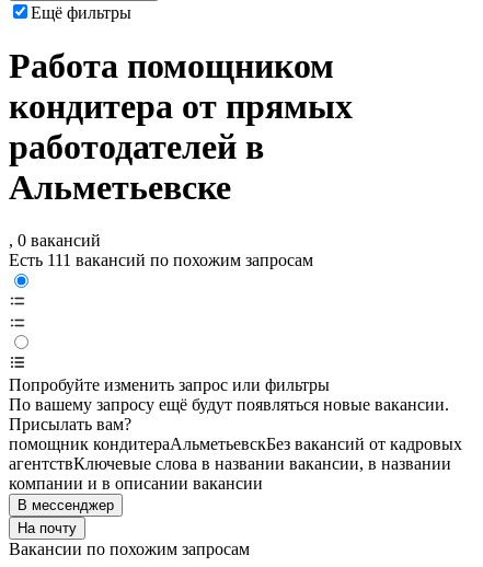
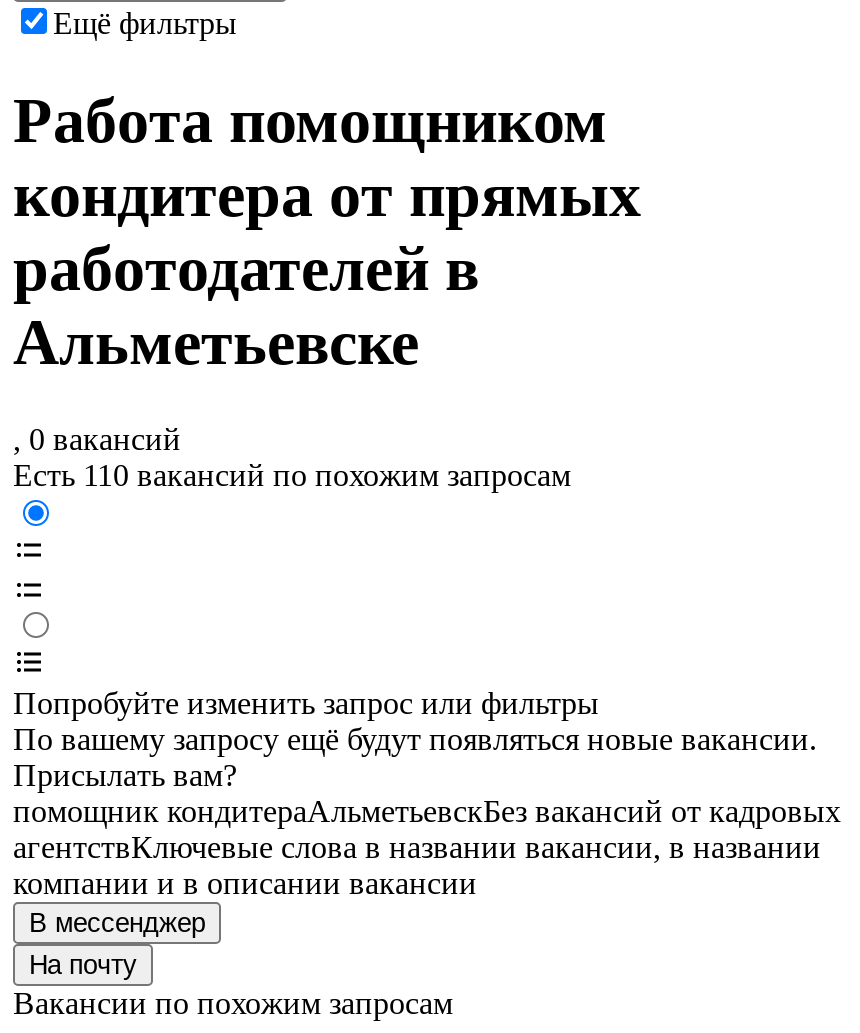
[9,251,313,270] Есть 111 вакансий по похожим запросам -> [13,459,571,493] Есть 110 вакансий по похожим запросам

